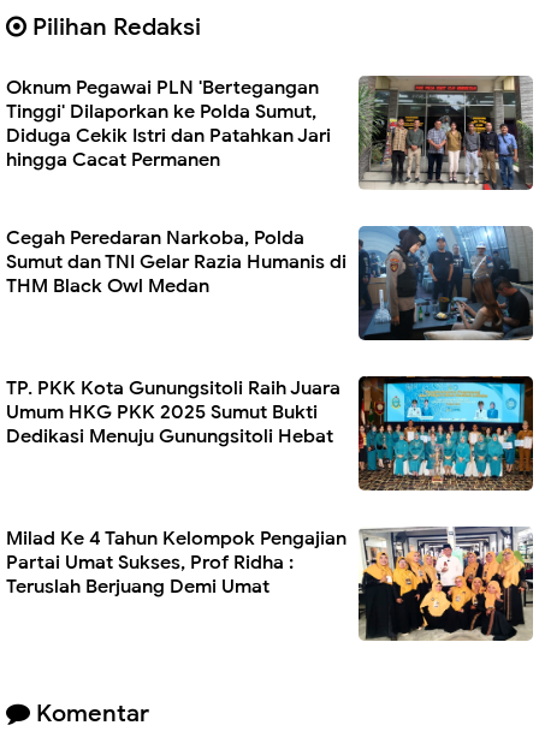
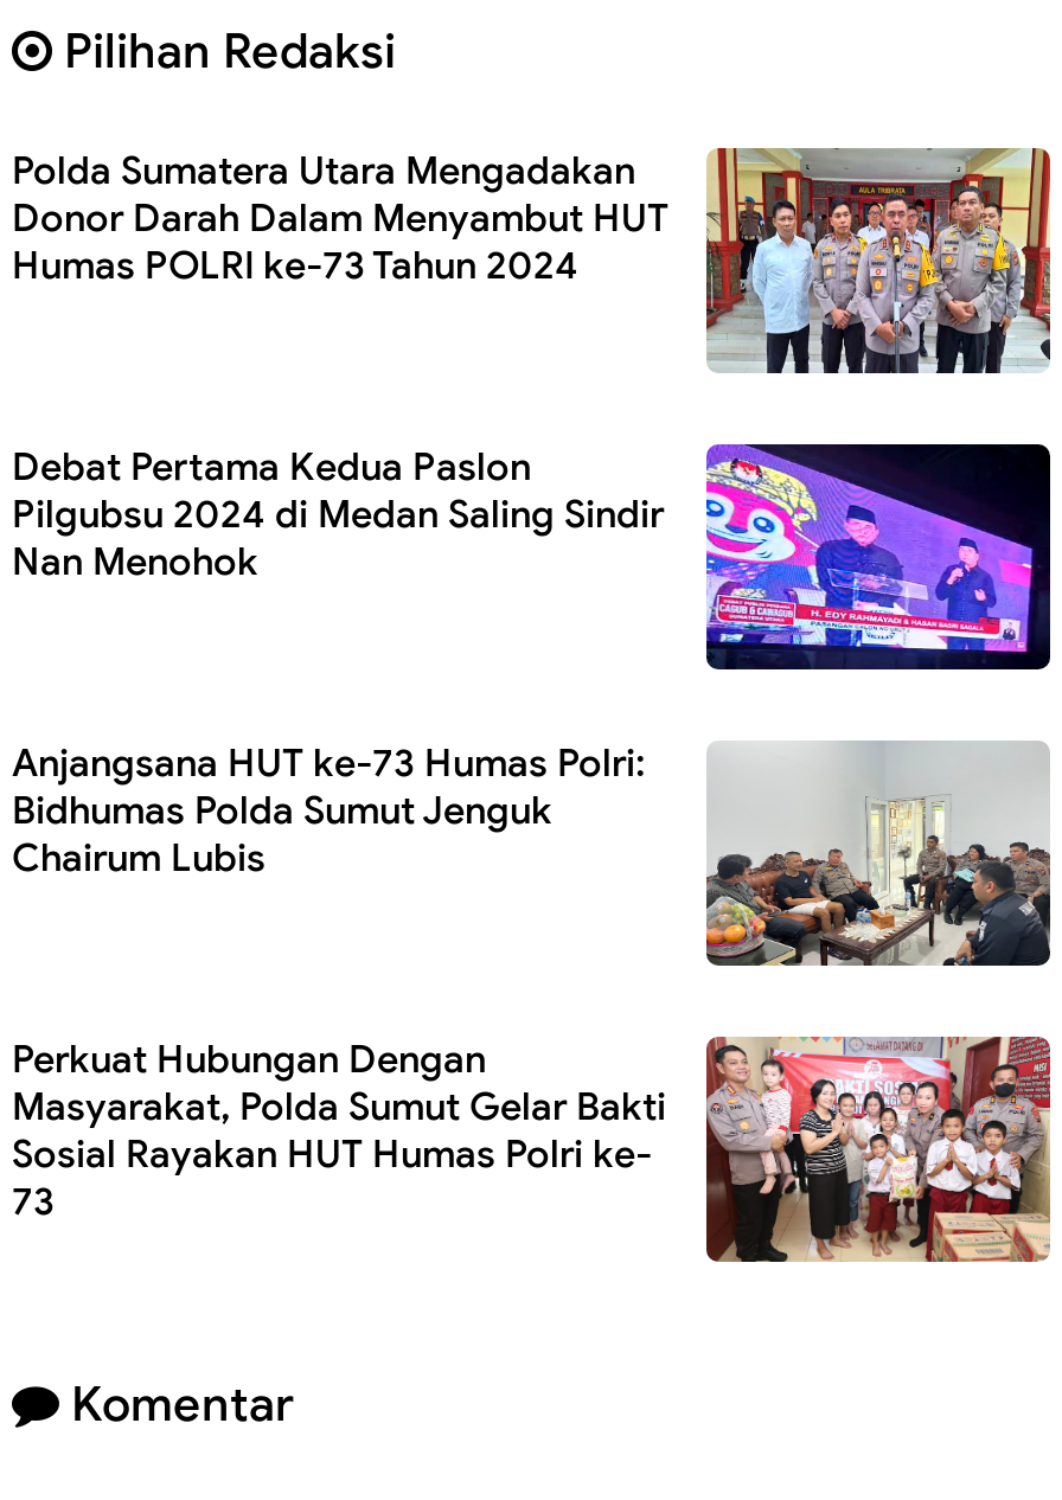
[6,76,534,191] [image] | Oknum Pegawai PLN 'Bertegangan | Tinggi' Dilaporkan ke Polda Sumut, | Diduga Cekik Istri dan Patahkan Jari | hingga Cacat Permanen -> [12,148,1053,376] [image] | Polda Sumatera Utara Mengadakan | Donor Darah Dalam Menyambut HUT | Humas POLRI ke-73 Tahun 2024
[6,225,534,341] [image] | Cegah Peredaran Narkoba, Polda | Sumut dan TNI Gelar Razia Humanis di | THM Black Owl Medan -> [12,442,1053,672] [image] | Debat Pertama Kedua Paslon | Pilgubsu 2024 di Medan Saling Sindir | Nan Menohok
[6,375,534,492] [image] | TP. PKK Kota Gunungsitoli Raih Juara | Umum HKG PKK 2025 Sumut Bukti | Dedikasi Menuju Gunungsitoli Hebat -> [12,741,1050,968] [image] | Anjangsana HUT ke-73 Humas Polri: | Bidhumas Polda Sumut Jenguk | Chairum Lubis
[6,527,534,642] [image] | Milad Ke 4 Tahun Kelompok Pengajian | Partai Umat Sukses, Prof Ridha : | Teruslah Berjuang Demi Umat -> [12,1034,1053,1264] [image] | Perkuat Hubungan Dengan | Masyarakat, Polda Sumut Gelar Bakti | Sosial Rayakan HUT Humas Polri ke- | 73

